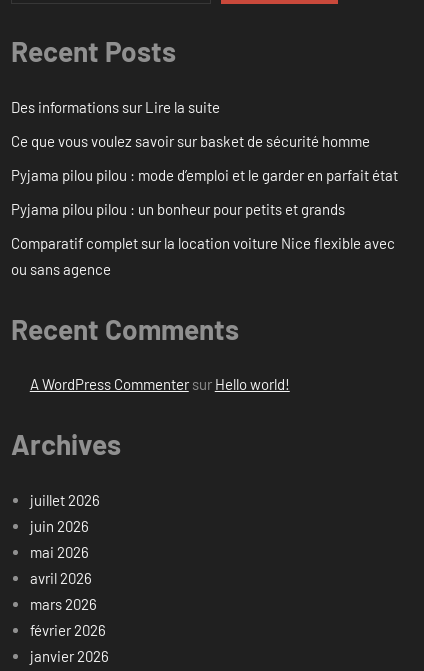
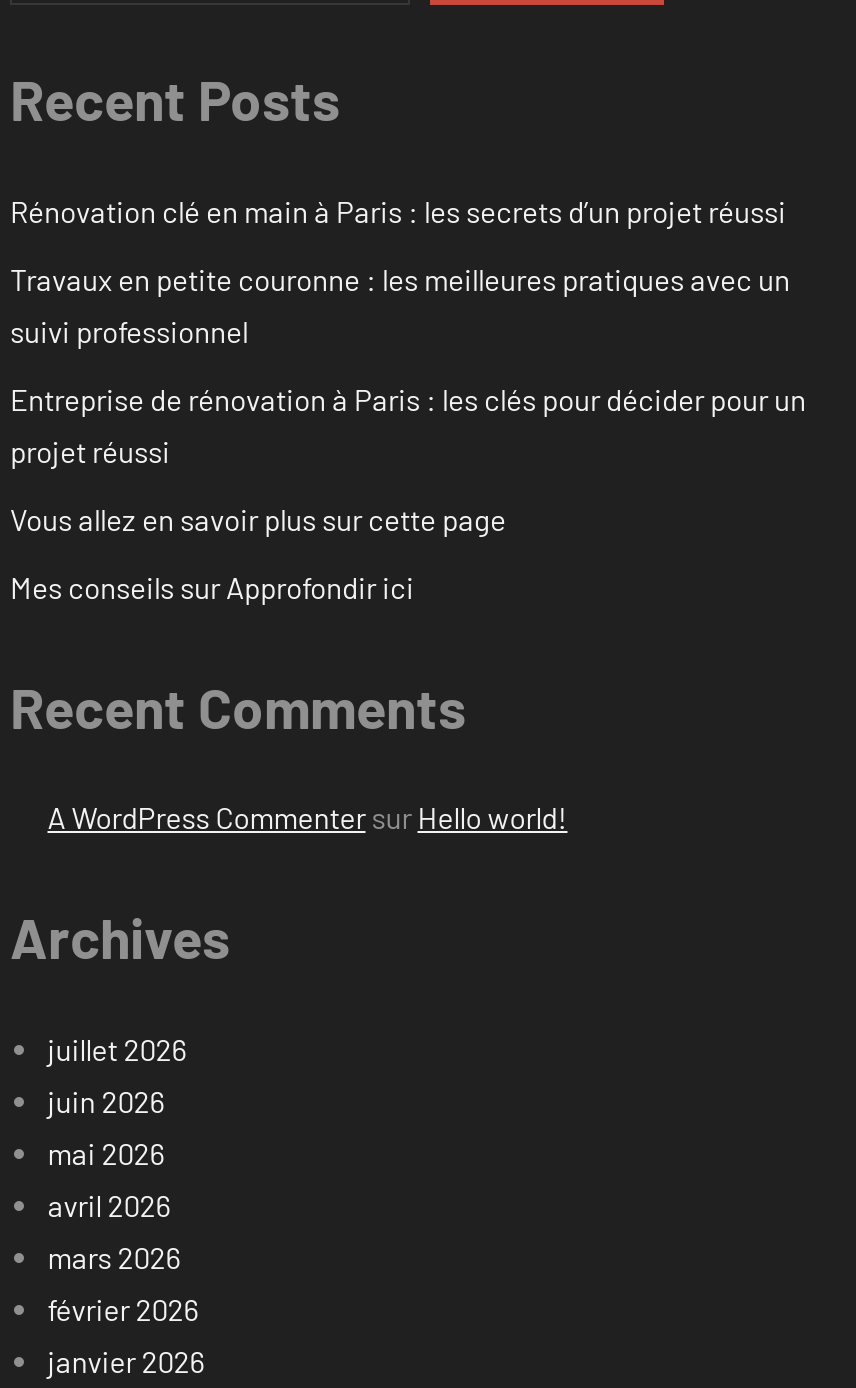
[11,98,220,116] Des informations sur Lire la suite -> [10,193,786,229] Rénovation clé en main à Paris : les secrets d’un projet réussi
[11,132,370,150] Ce que vous voulez savoir sur basket de sécurité homme -> [10,261,790,349] Travaux en petite couronne : les meilleures pratiques avec un | suivi professionnel
[11,166,398,184] Pyjama pilou pilou : mode d’emploi et le garder en parfait état -> [10,381,806,469] Entreprise de rénovation à Paris : les clés pour décider pour un | projet réussi
[11,200,345,218] Pyjama pilou pilou : un bonheur pour petits et grands -> [10,501,506,537] Vous allez en savoir plus sur cette page
[11,234,395,278] Comparatif complet sur la location voiture Nice flexible avec | ou sans agence -> [10,569,414,605] Mes conseils sur Approfondir ici

